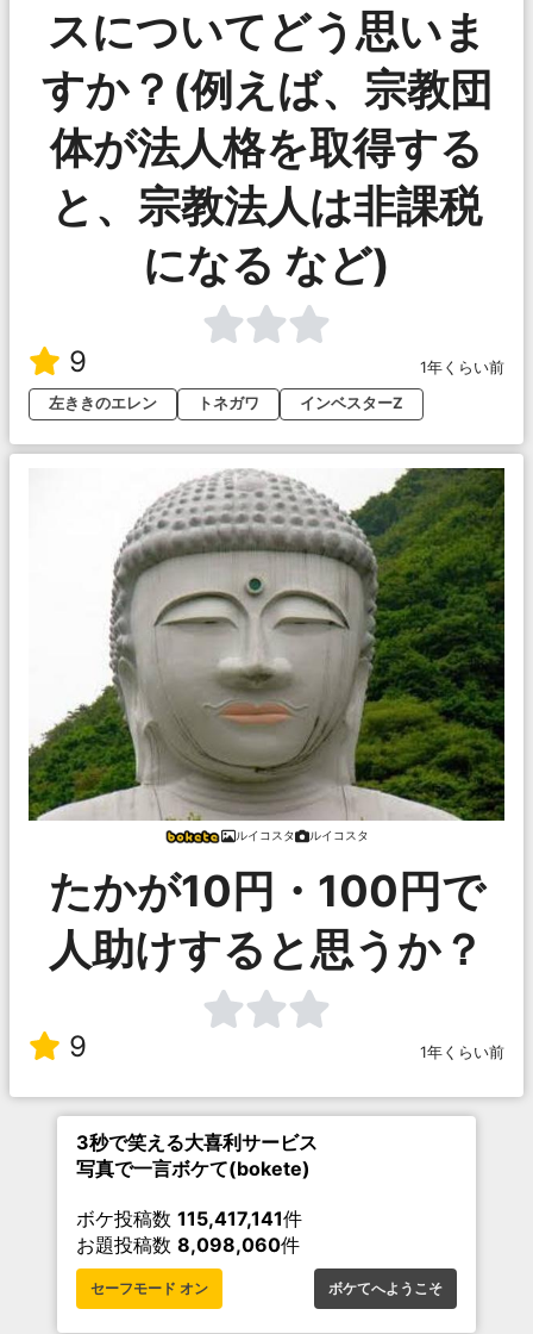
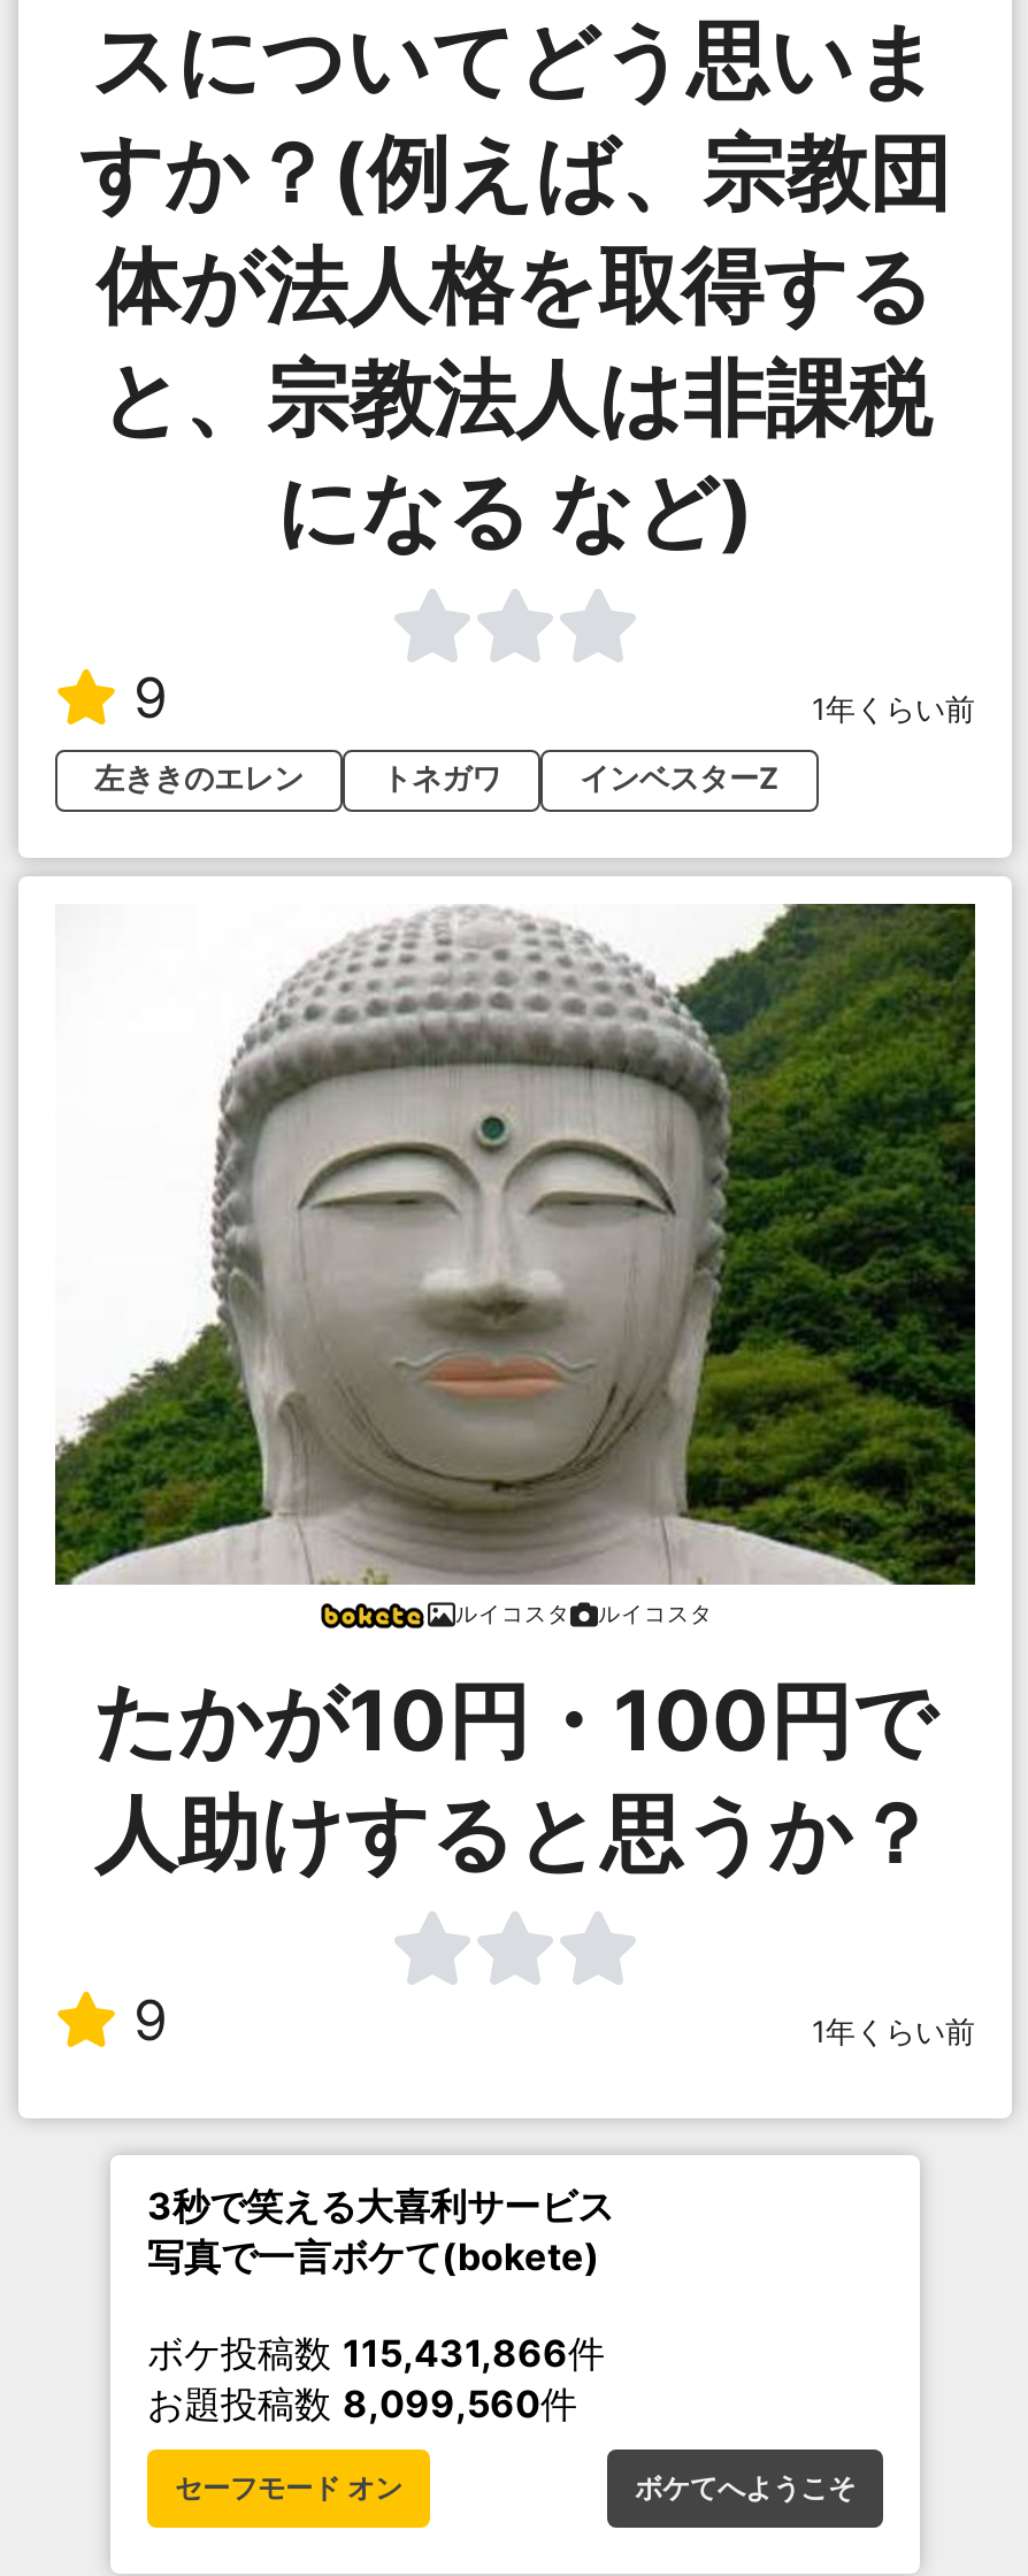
[76,1206,302,1230] ボケ投稿数115,417,141件 -> [147,2329,605,2375] ボケ投稿数115,431,866件
[76,1233,300,1256] お題投稿数8,098,060件 -> [147,2380,577,2426] お題投稿数8,099,560件

